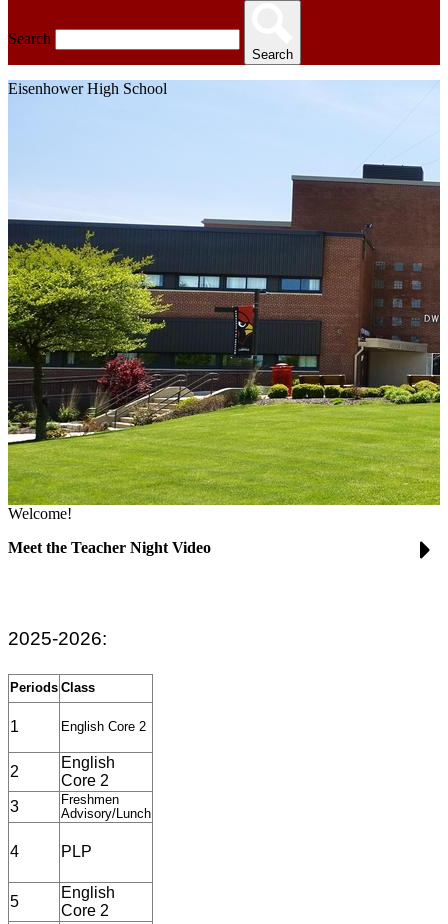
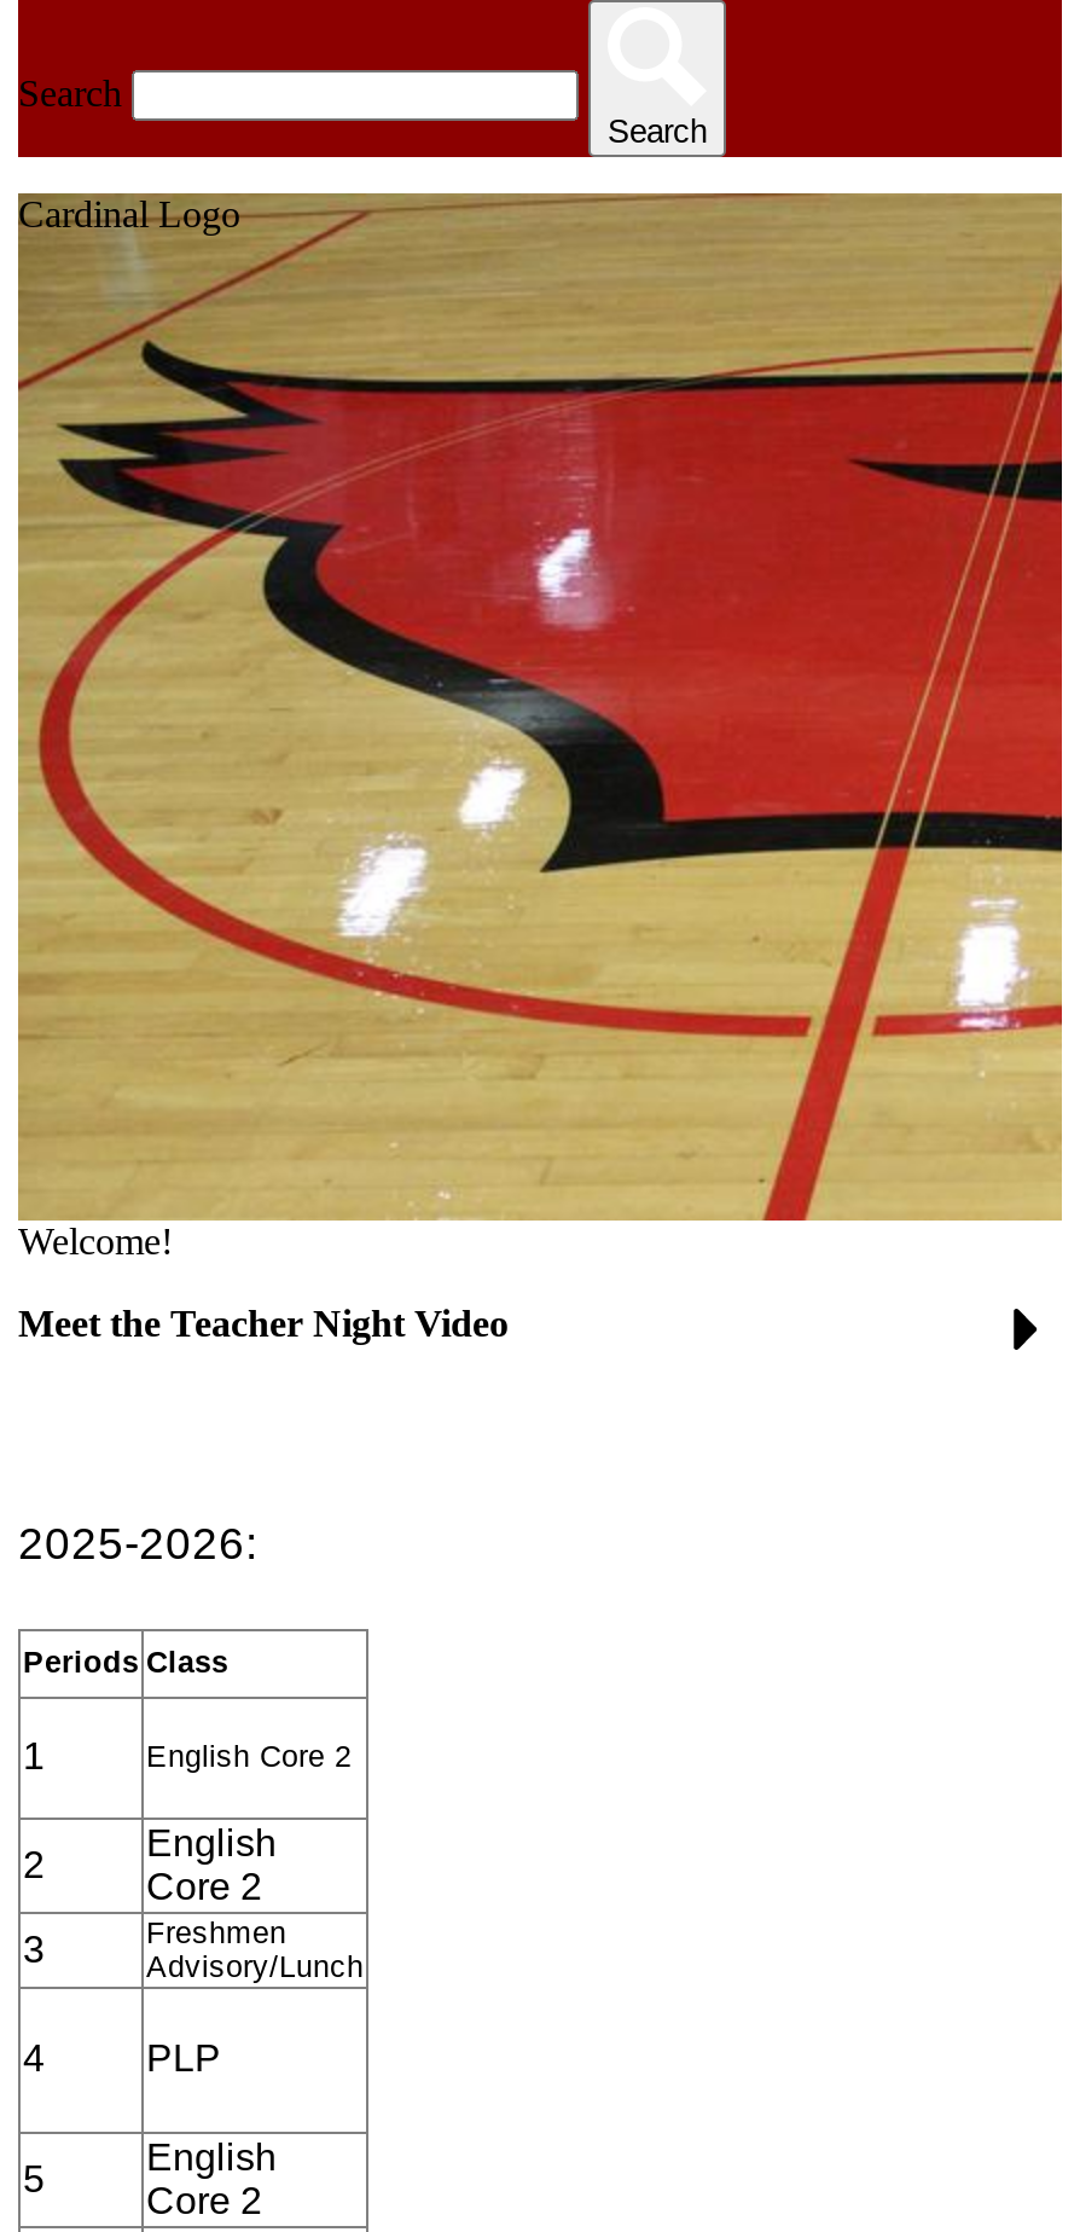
[7,79,441,506] [image] | Eisenhower High School -> [16,191,1064,1223] [image] | Cardinal Logo

